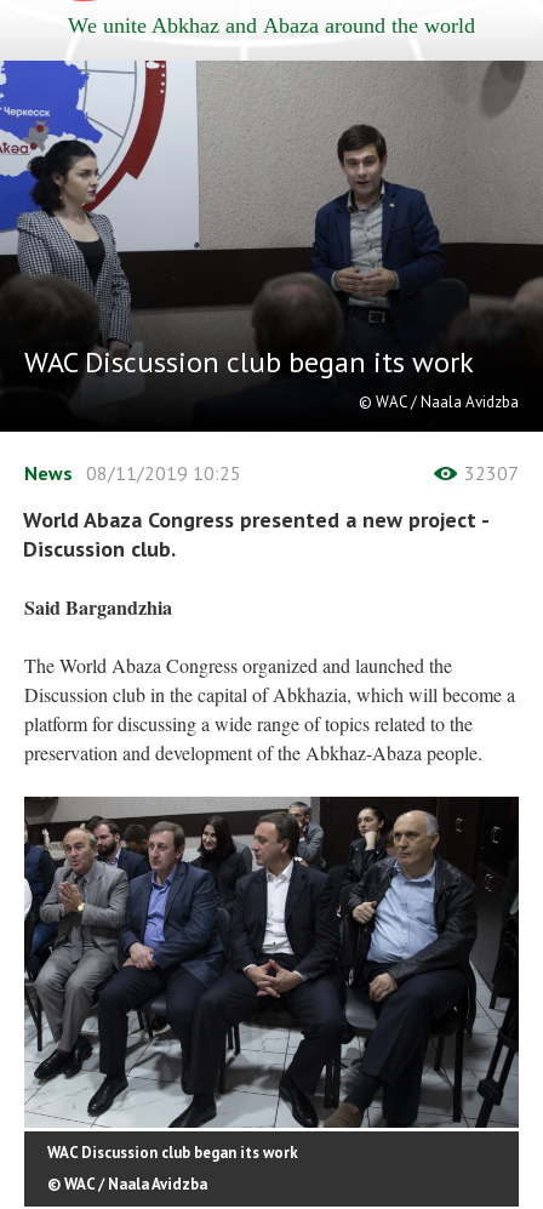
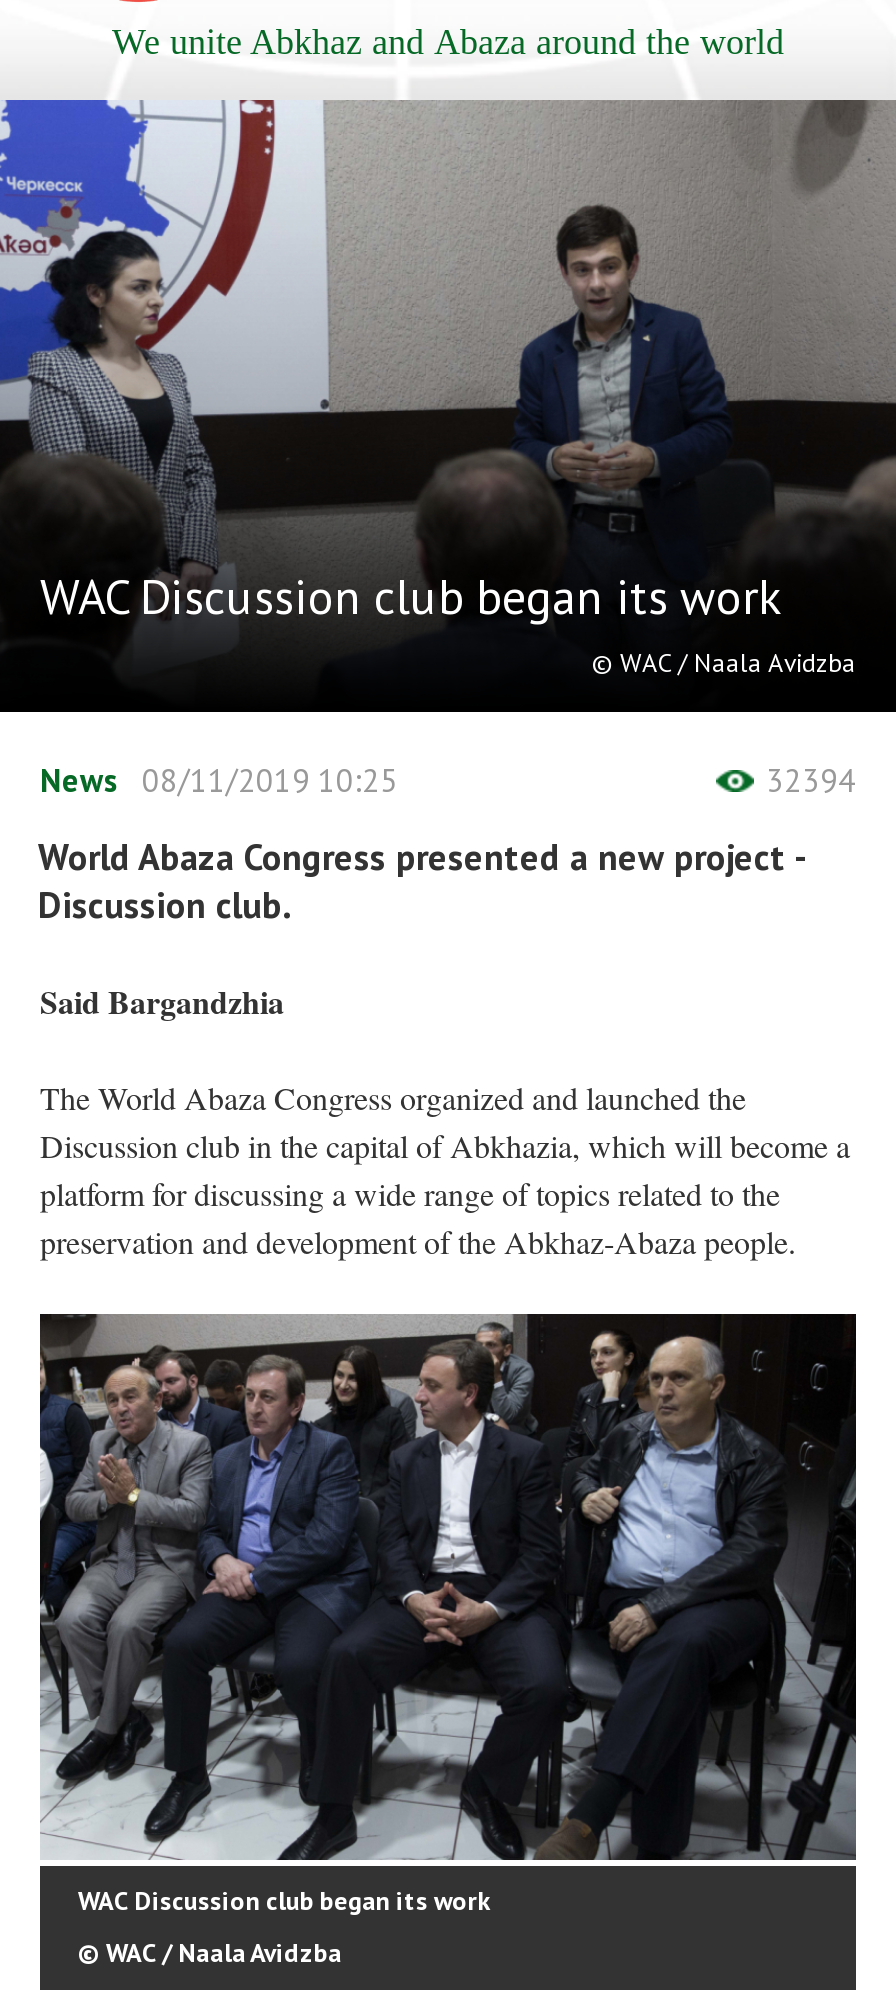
[464,461,519,485] 32307 -> [766,760,856,800] 32394

